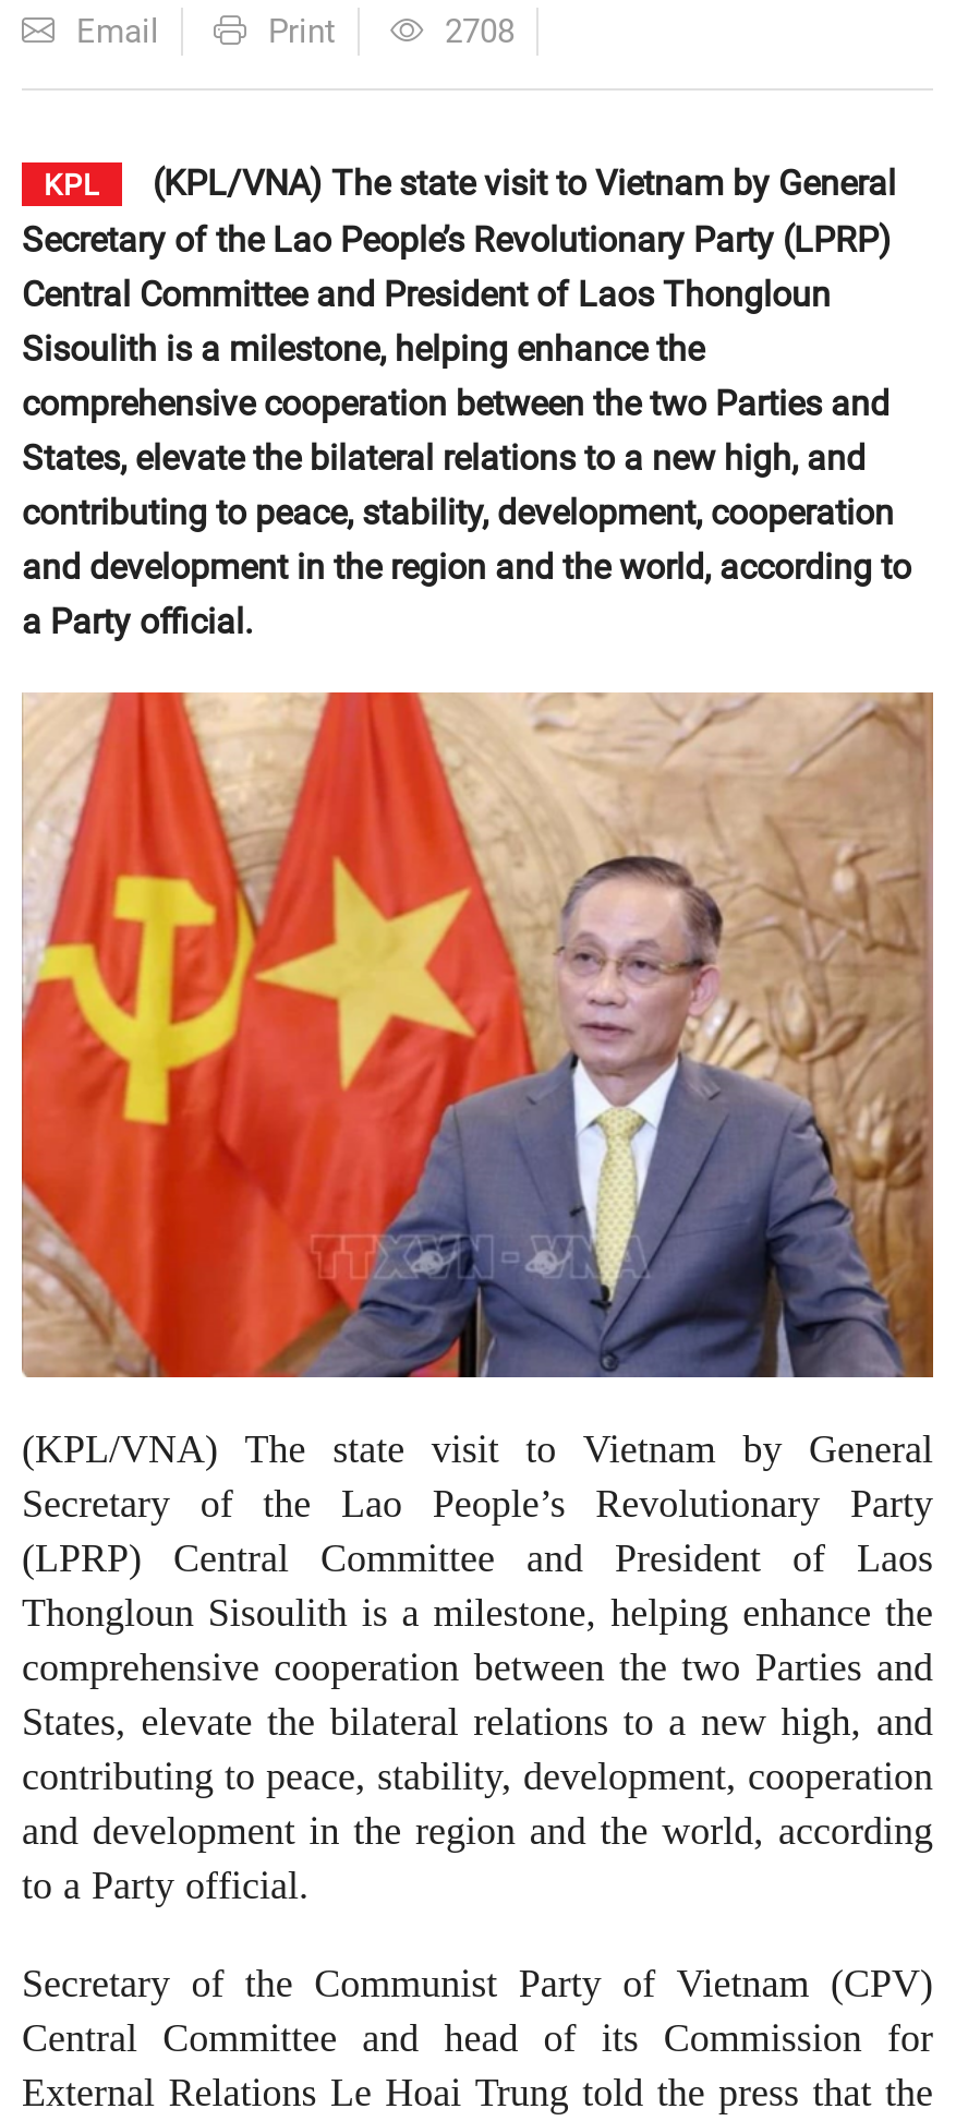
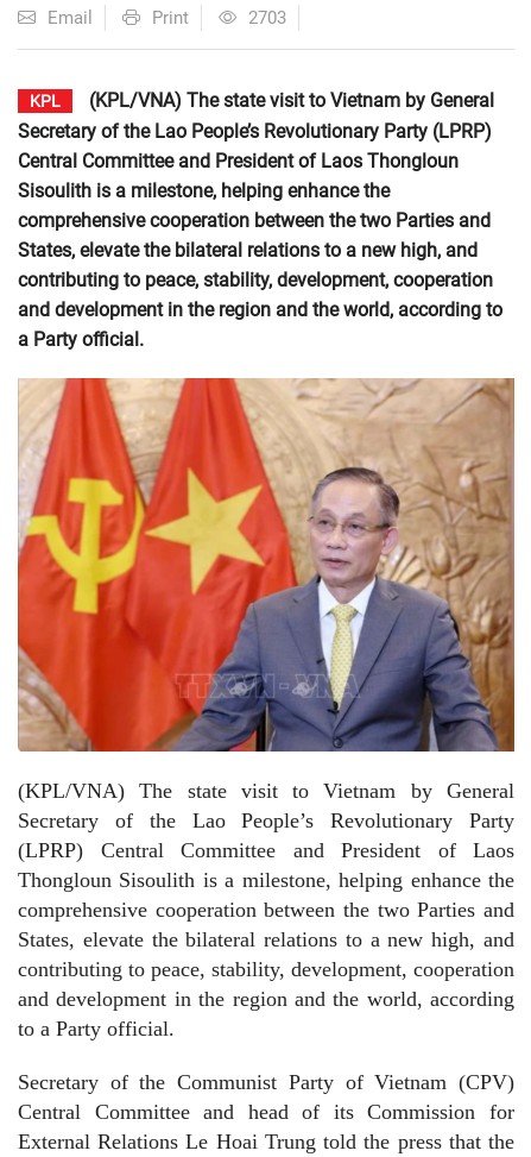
[445,12,515,51] 2708 -> [248,7,286,29] 2703

